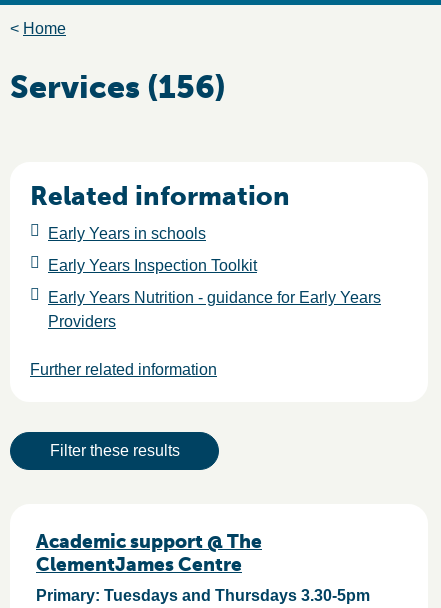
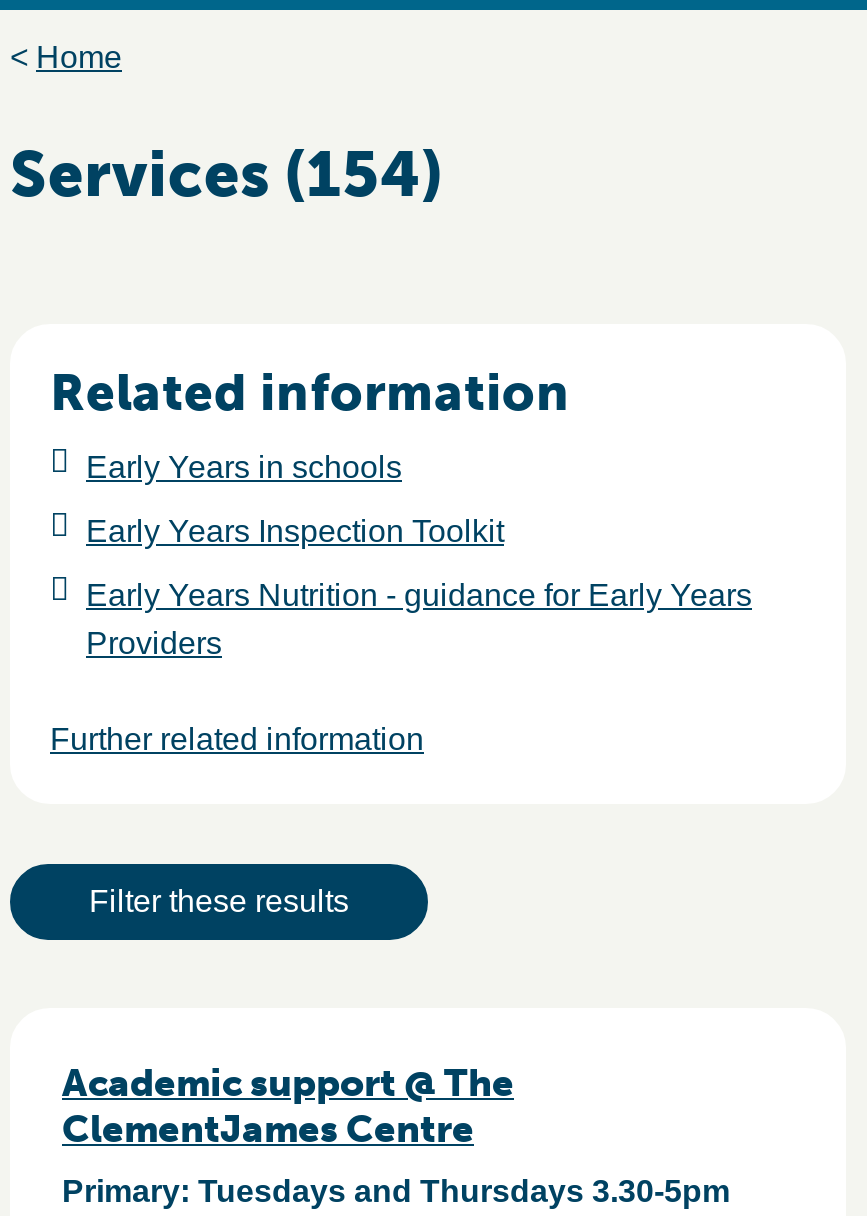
[10,68,226,106] Services (156) -> [10,136,444,212] Services (154)

